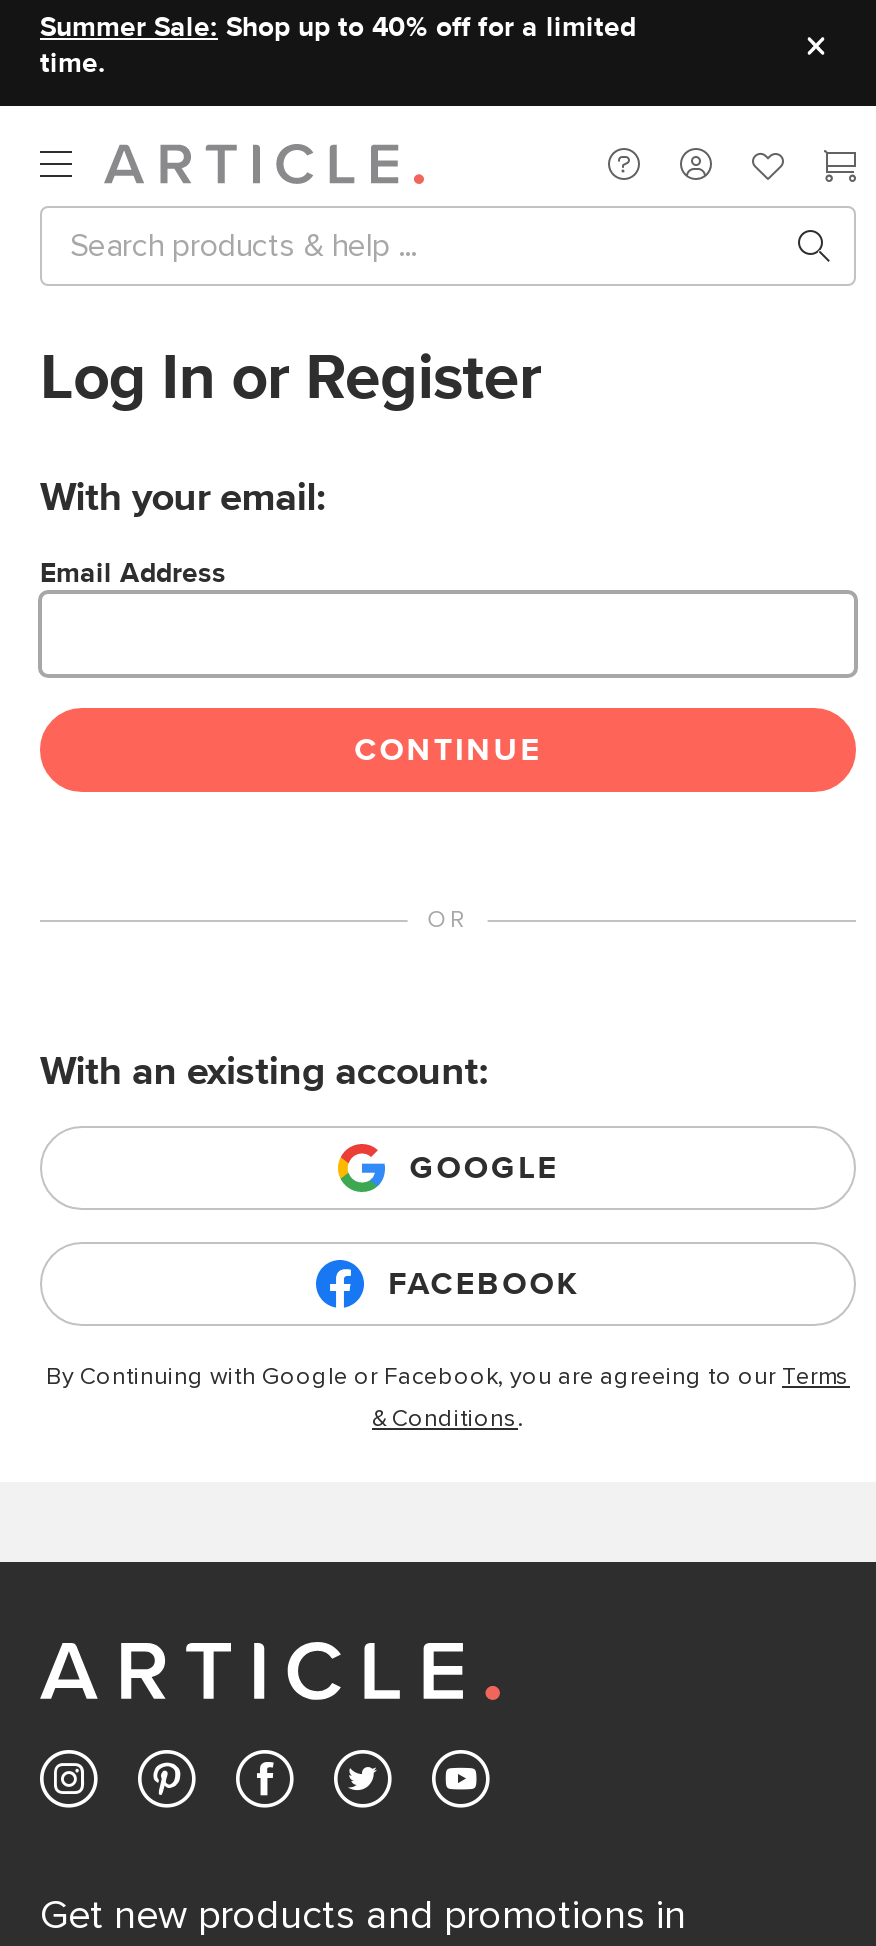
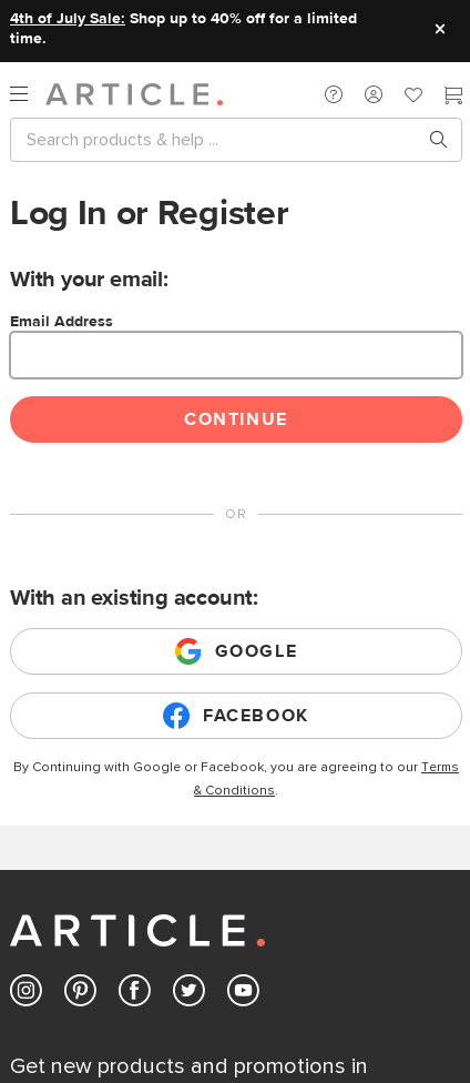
[40,14,636,42] Summer Sale: Shop up to 40% off for a limited -> [10,11,357,27] 4th of July Sale: Shop up to 40% off for a limited

